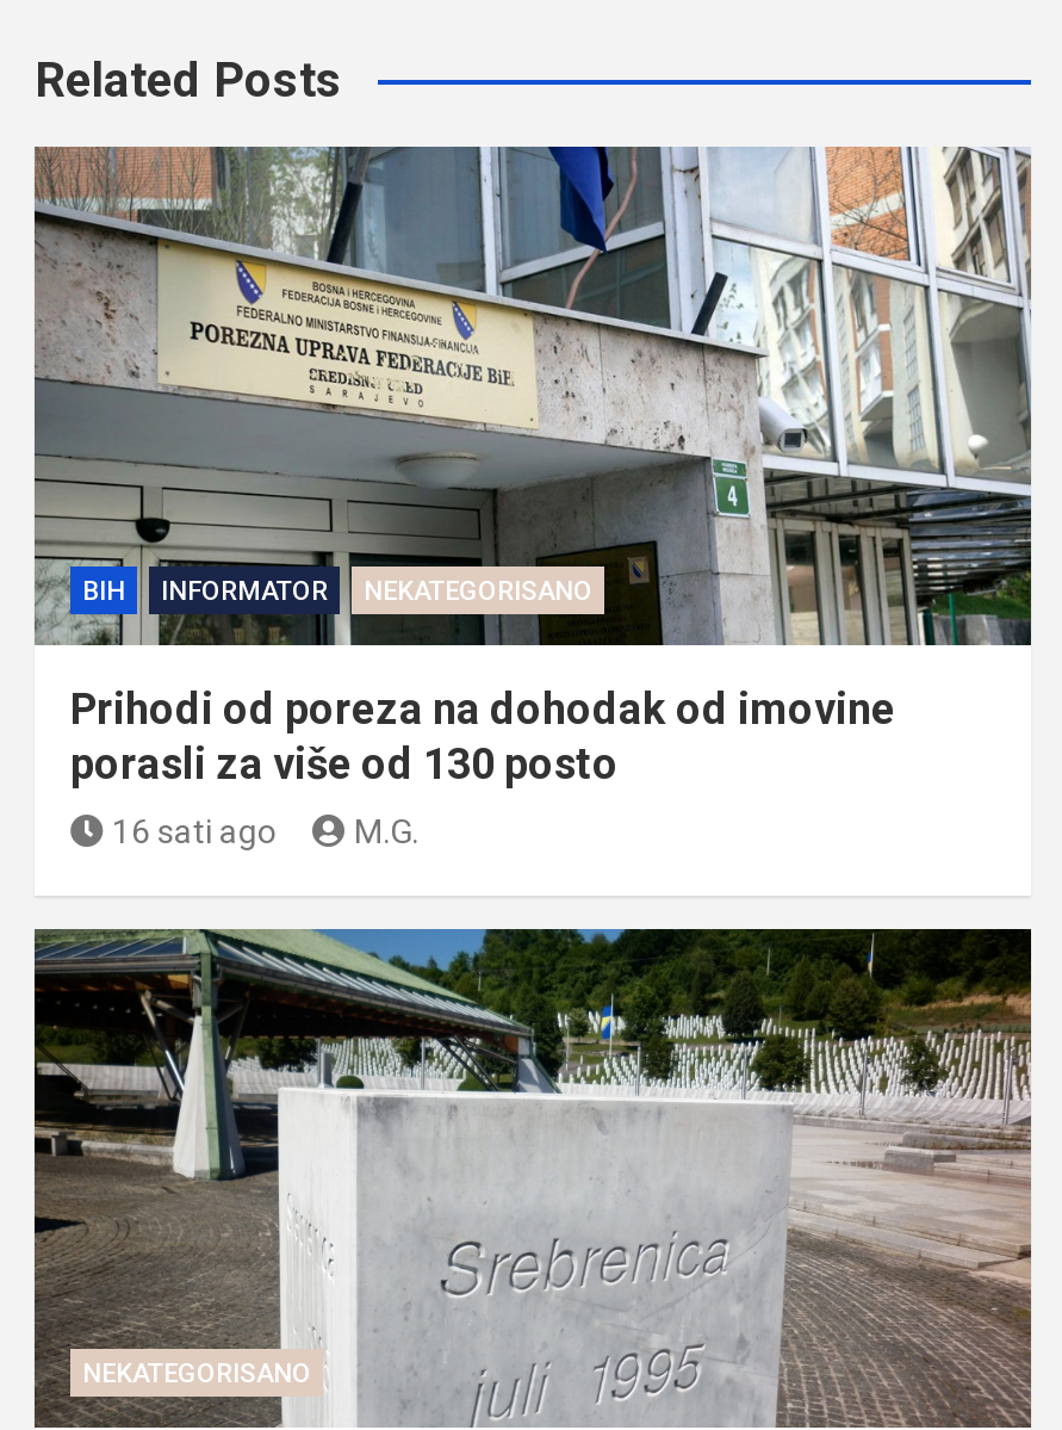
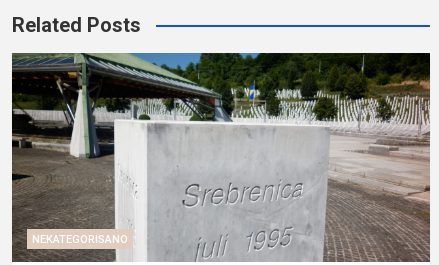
[32,144,1033,852] [image] | BIH | INFORMATOR | NEKATEGORISANO | Prihodi od poreza na dohodak od imovine | porasli za više od 130 posto | 16 sati ago | M.G. -> none

